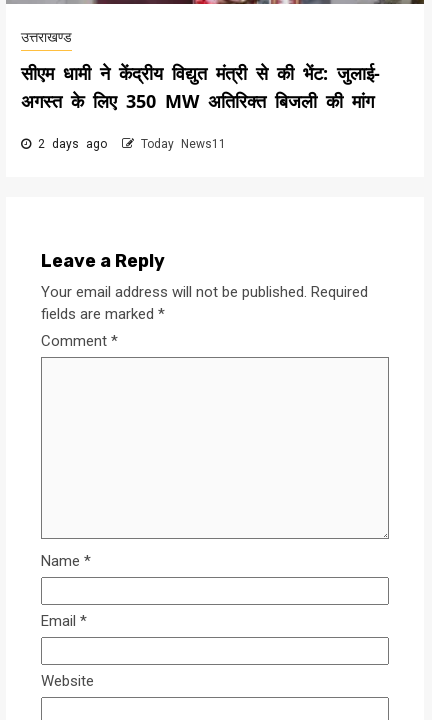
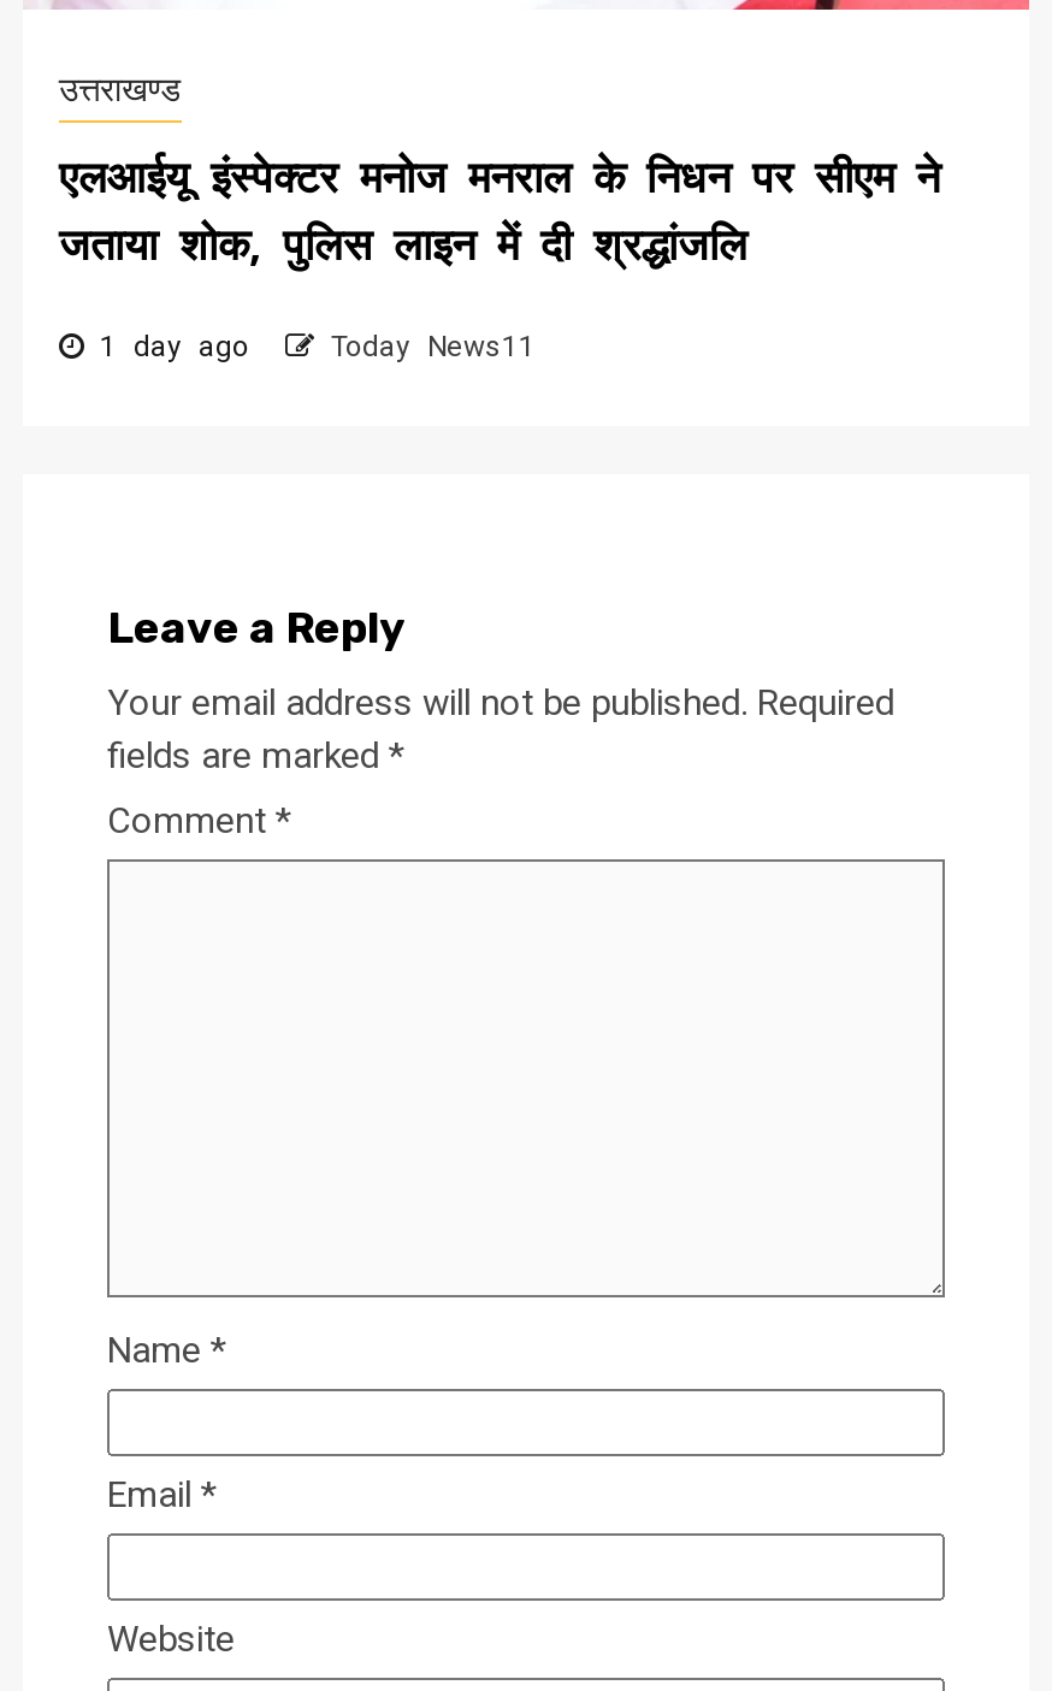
[21,61,380,113] सीएम धामी ने केंद्रीय विद्युत मंत्री से की भेंट: जुलाई- | अगस्त के लिए 350 MW अतिरिक्त बिजली की मांग -> [59,148,940,273] एलआईयू इंस्पेक्टर मनोज मनराल के निधन पर सीएम ने | जताया शोक, पुलिस लाइन में दी श्रद्धांजलि
[31,137,226,151] 2 days ago Today News11 -> [83,331,536,364] 1 day ago Today News11

